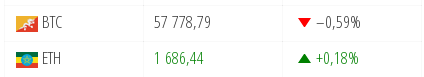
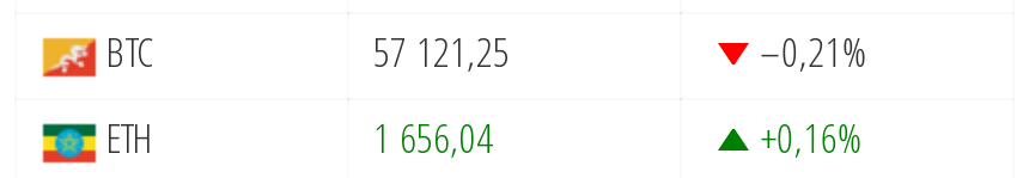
[154,10,211,33] 57 778,79 -> [373,25,510,80] 57 121,25
[316,10,361,33] –0,59% -> [760,25,868,80] –0,21%
[154,46,204,69] 1 686,44 -> [373,111,493,166] 1 656,04
[316,46,359,69] +0,18% -> [760,111,863,166] +0,16%

